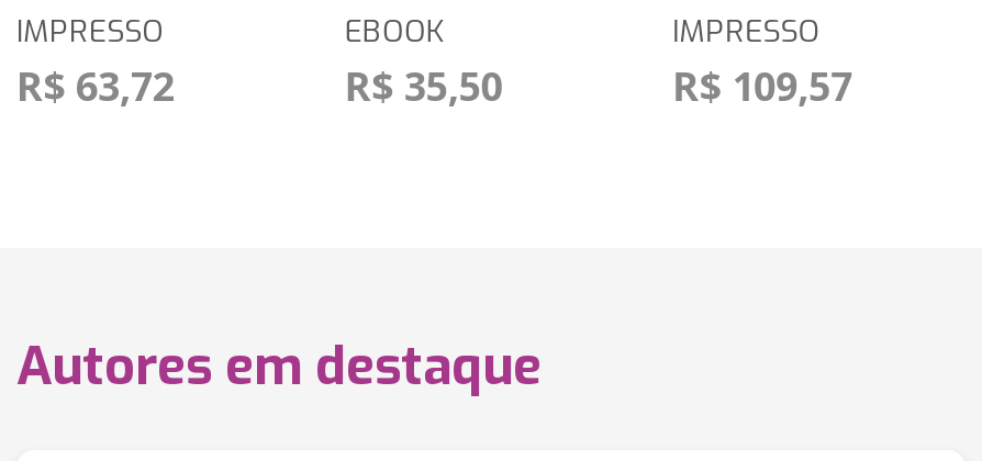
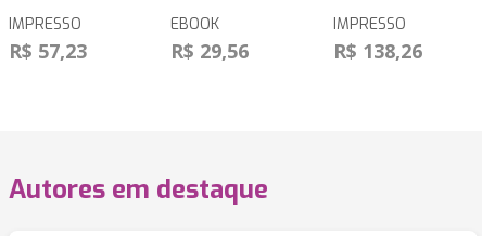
[16,60,175,113] R$ 63,72 -> [9,38,87,64] R$ 57,23
[344,60,503,113] R$ 35,50 -> [171,38,249,64] R$ 29,56
[673,60,853,113] R$ 109,57 -> [333,38,422,64] R$ 138,26

